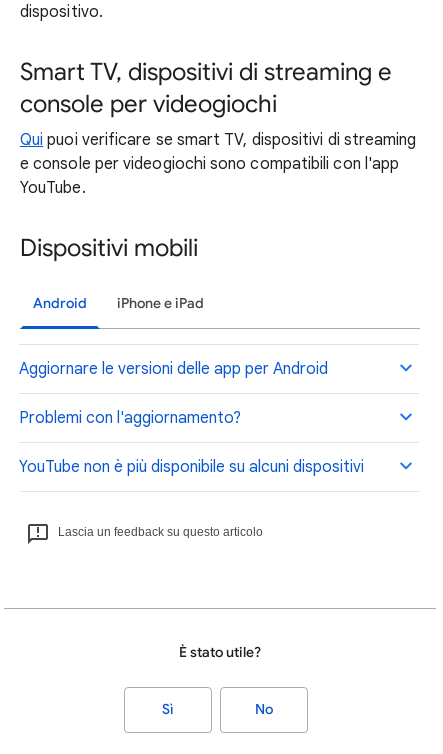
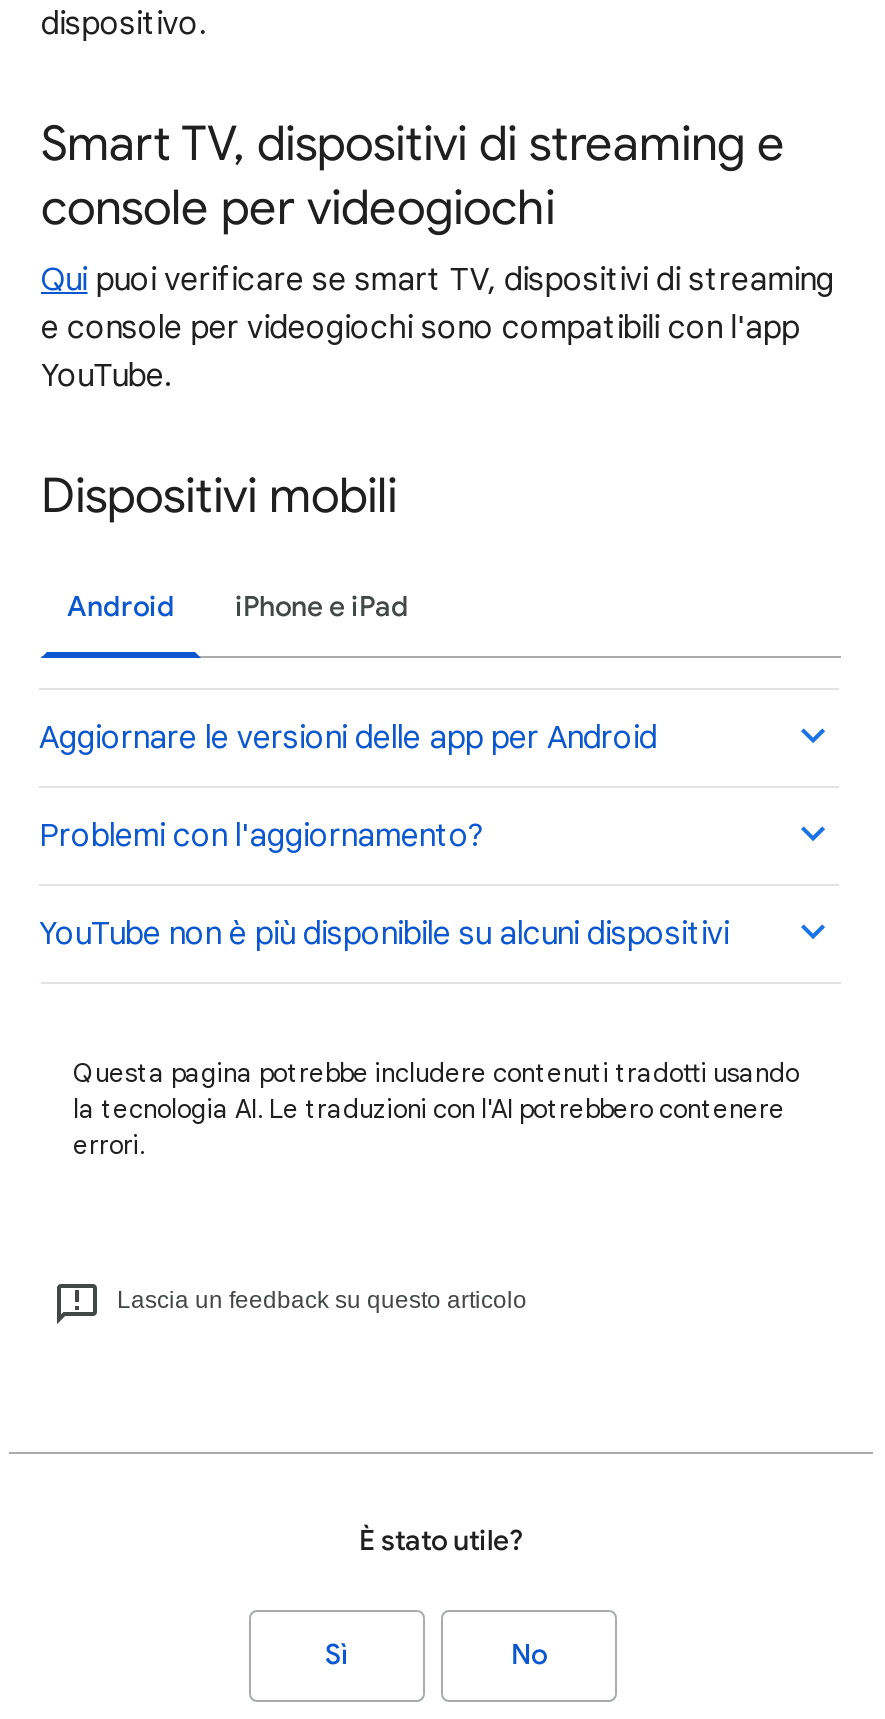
none -> [73,1056,799,1162] Questa pagina potrebbe includere contenuti tradotti usando | la tecnologia AI. Le traduzioni con l'AI potrebbero contenere | errori.

